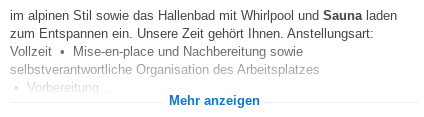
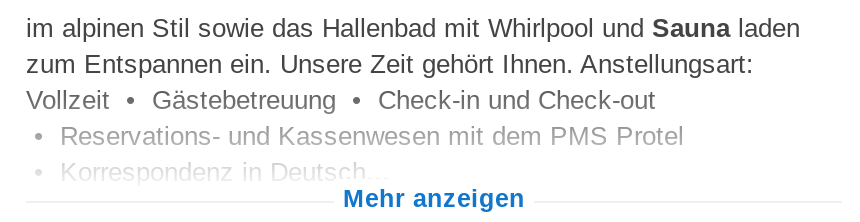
[10,44,320,95] Vollzeit • Mise-en-place und Nachbereitung sowie | selbstverantwortliche Organisation des Arbeitsplatzes | • Vorbereitung... -> [26,85,684,187] Vollzeit • Gästebetreuung • Check-in und Check-out | • Reservations- und Kassenwesen mit dem PMS Protel | • Korrespondenz in Deutsch...

